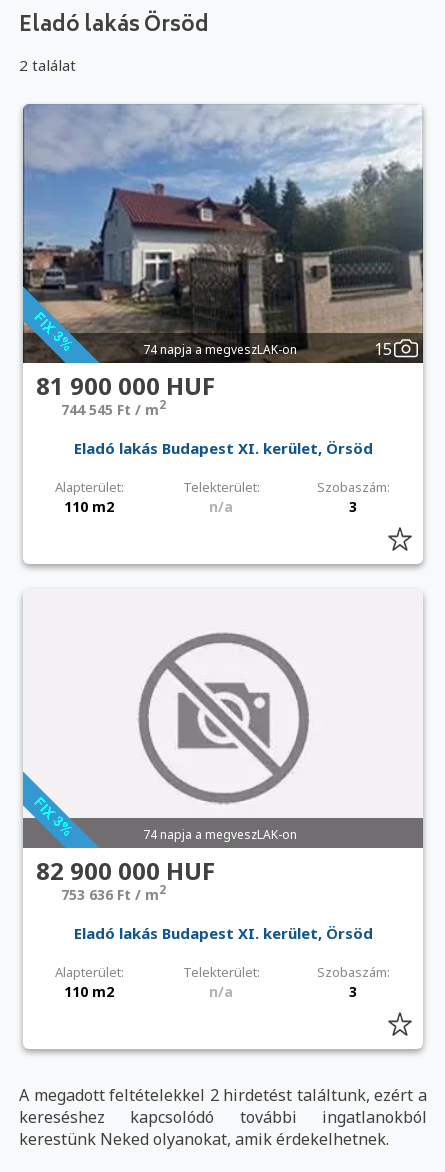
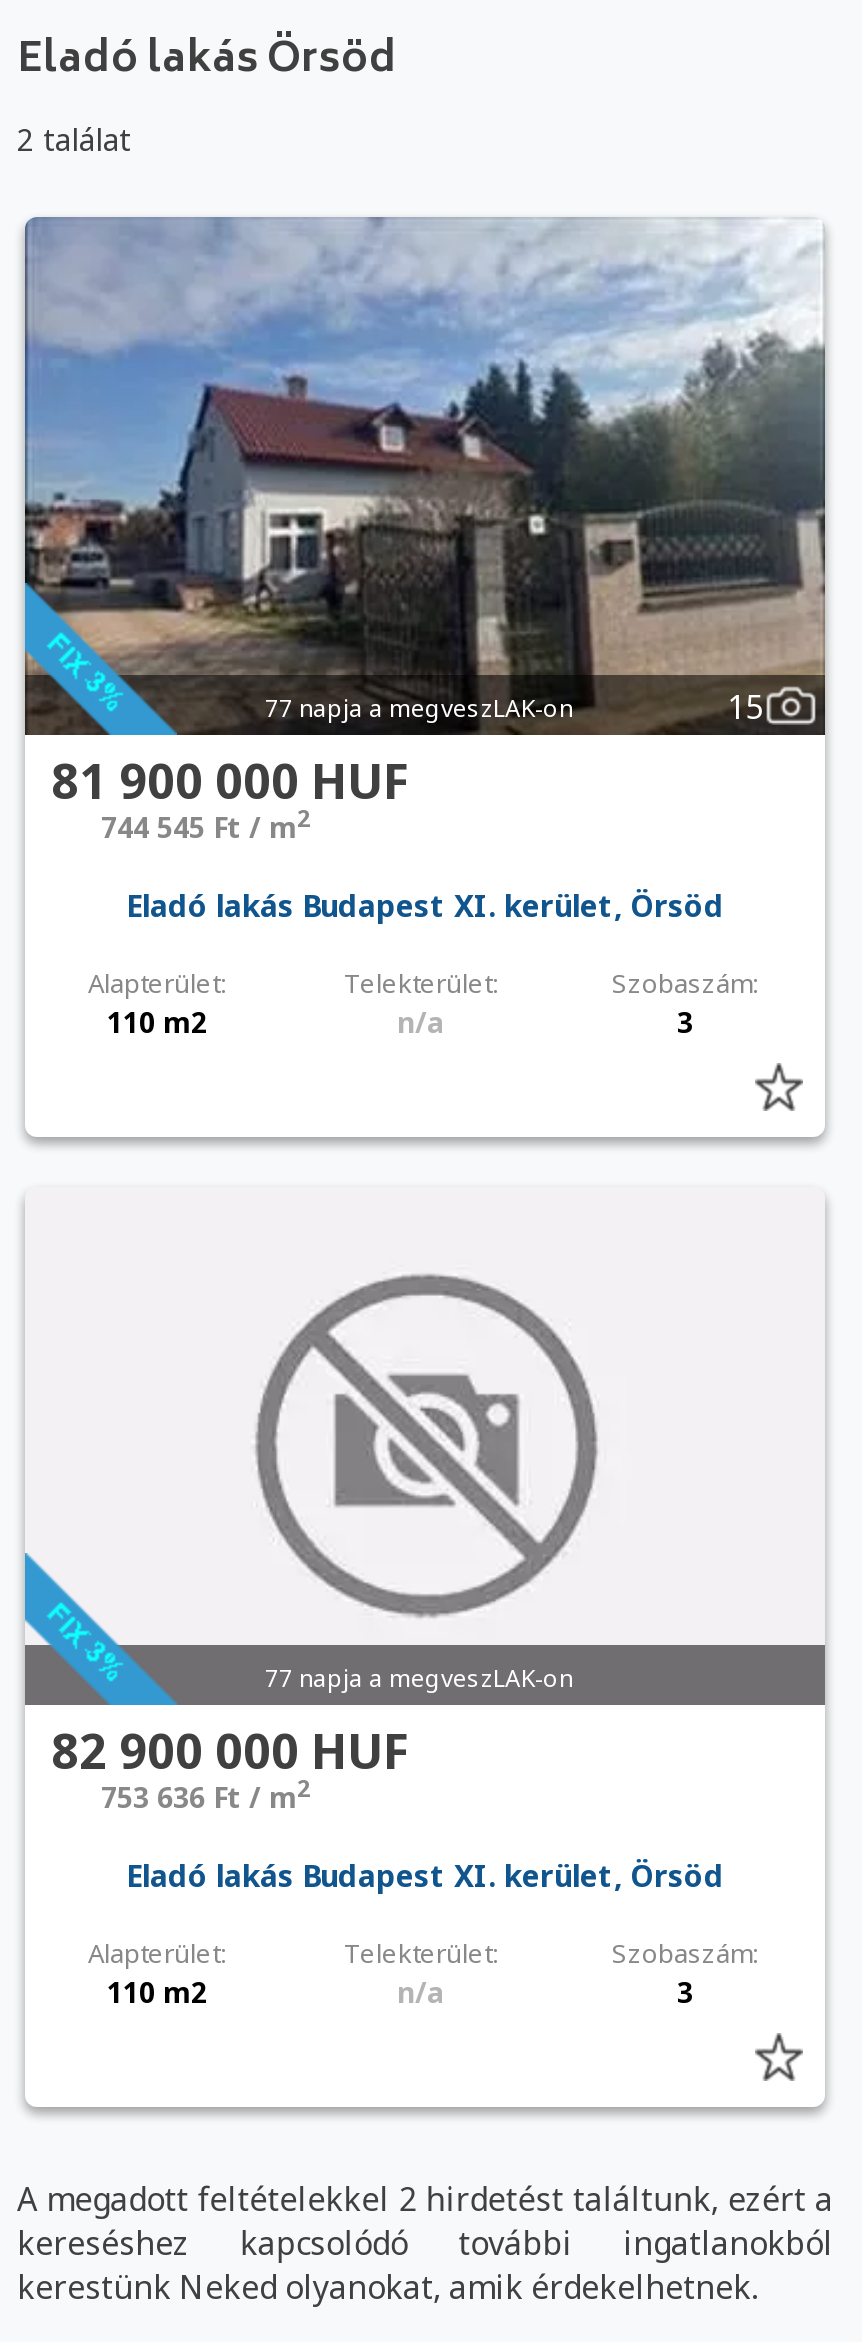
[143,341,297,358] 74 napja a megveszLAK-on -> [265,691,573,725] 77 napja a megveszLAK-on
[143,826,297,843] 74 napja a megveszLAK-on -> [265,1661,573,1695] 77 napja a megveszLAK-on

